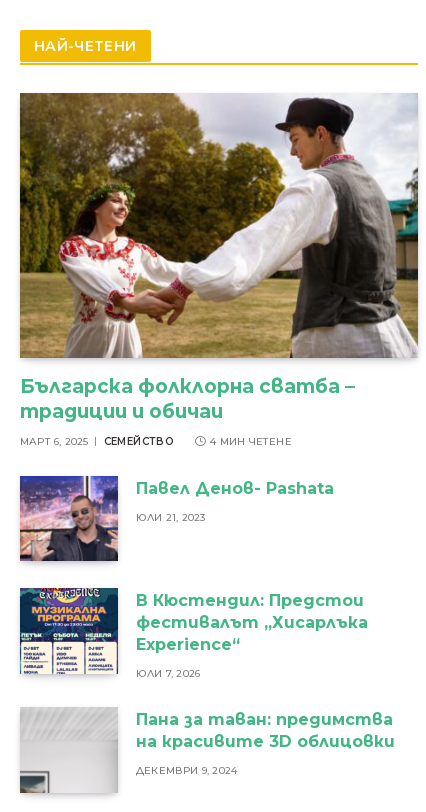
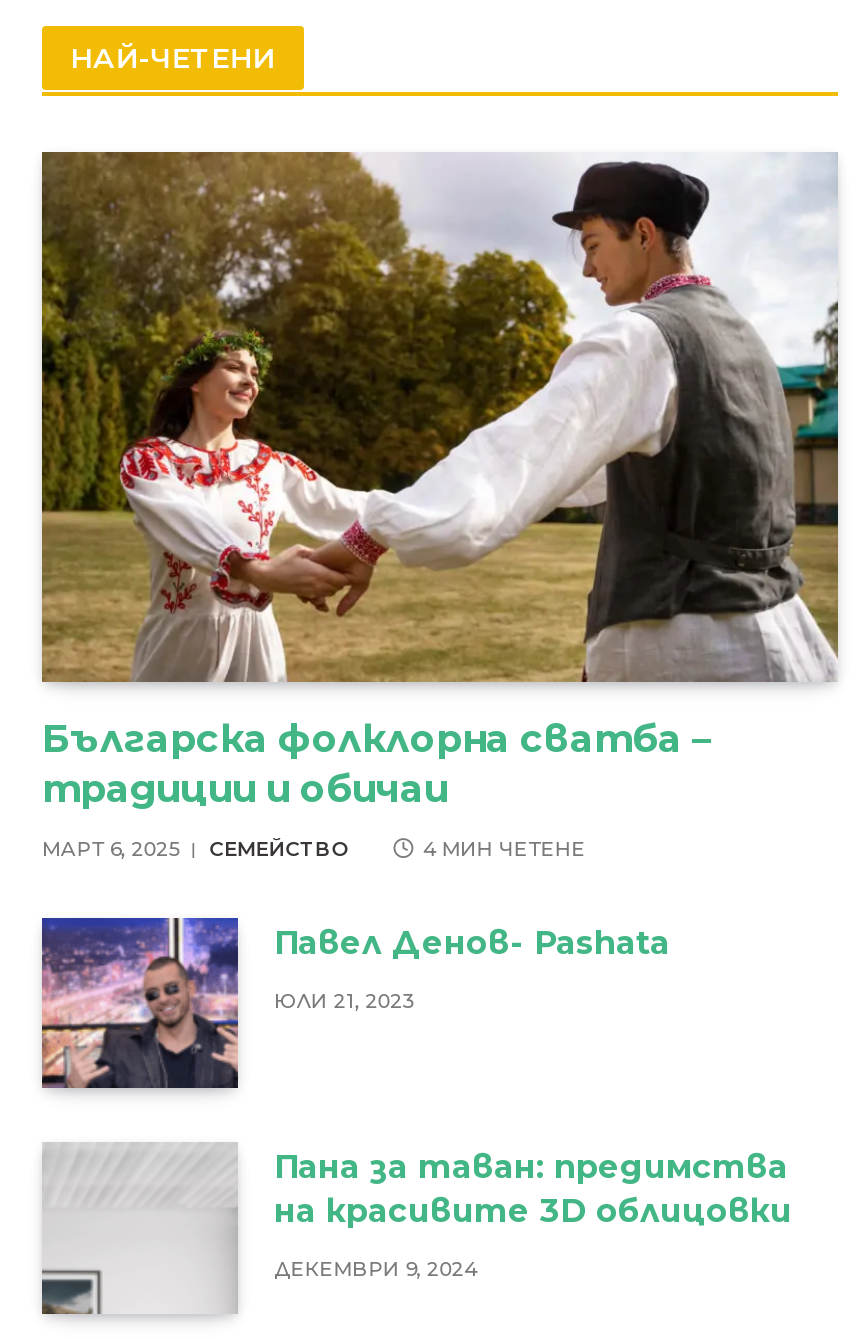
[19,587,368,680] [image] | В Кюстендил: Предстои | фестивалът „Хисарлъка | Experience“ | ЮЛИ 7, 2026 -> none

